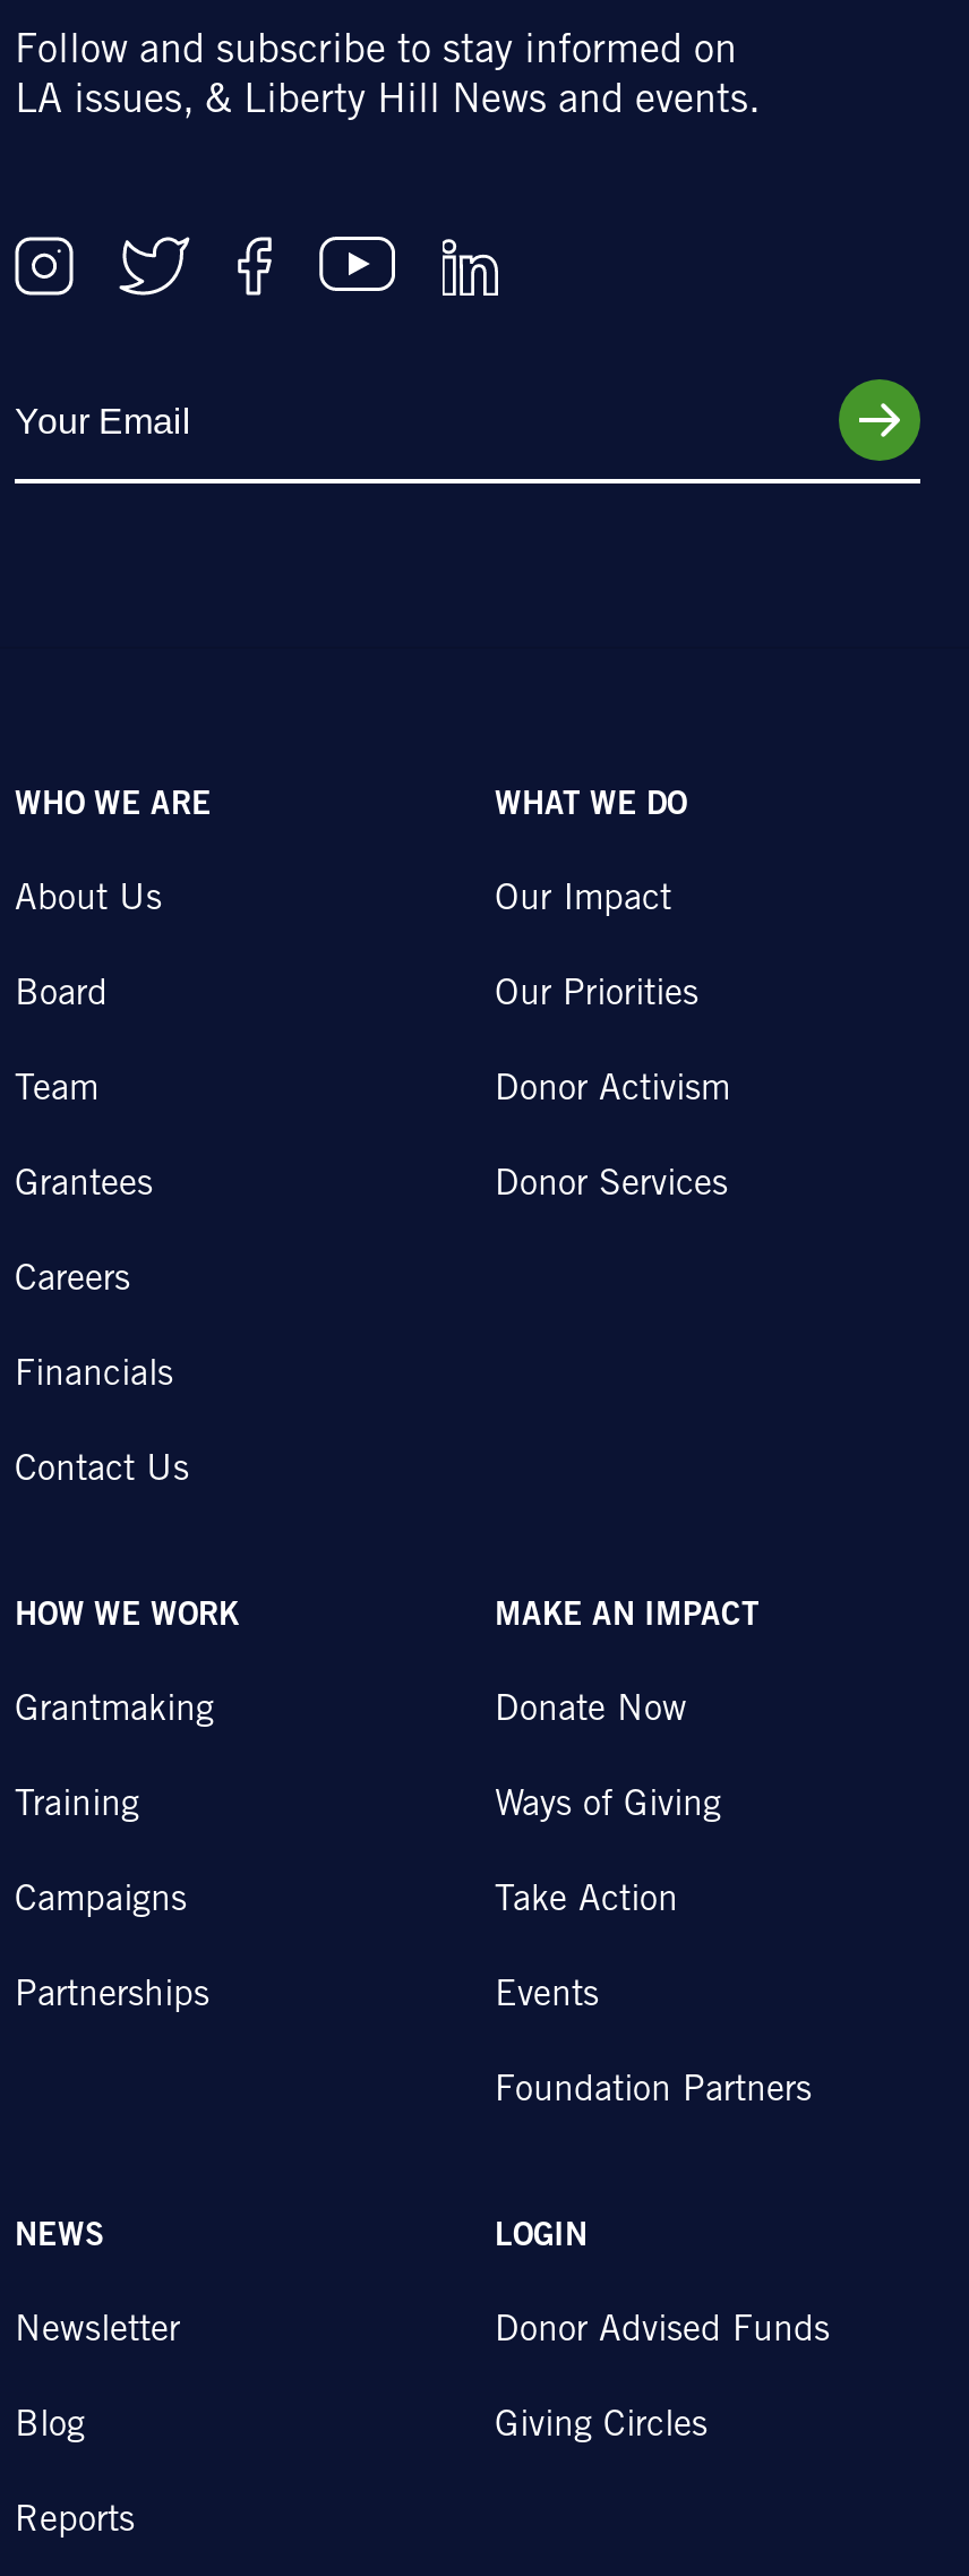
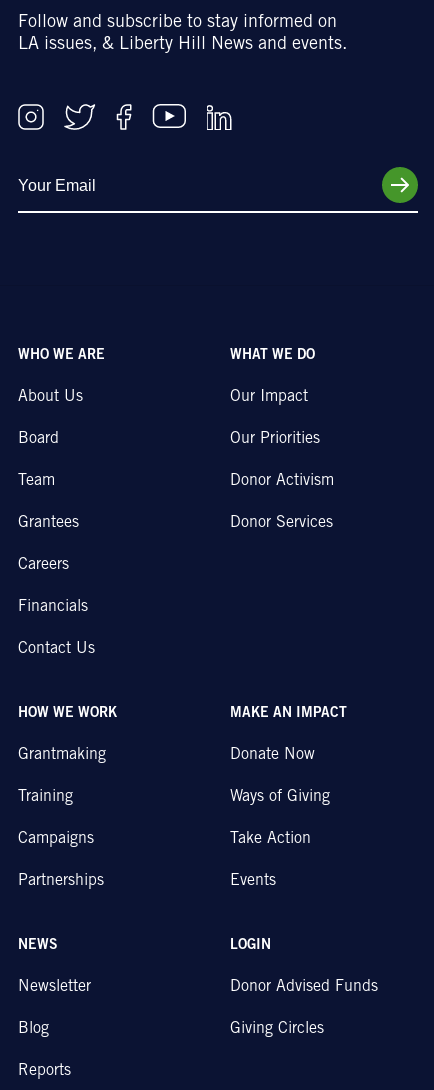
[495,2074,812,2110] Foundation Partners -> none

